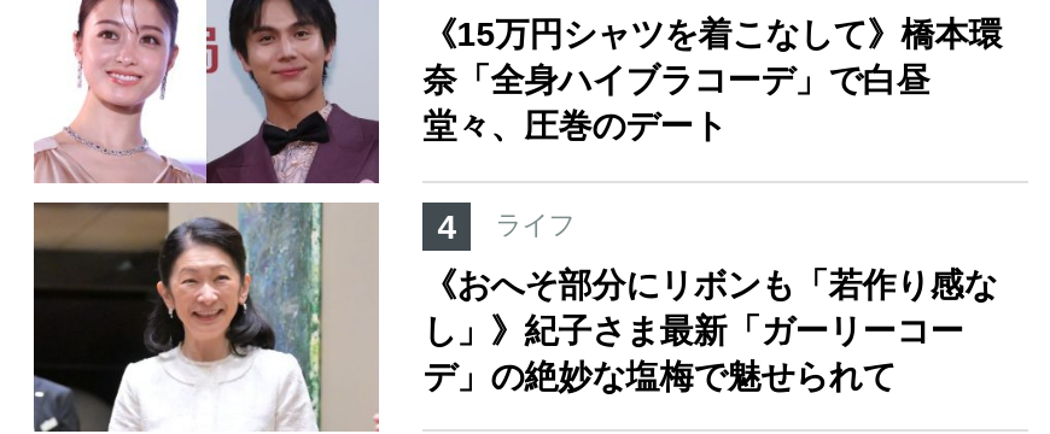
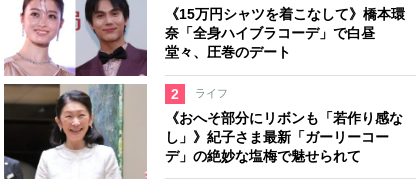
[437,206,575,245] 4 ライフ -> [171,85,228,101] 2 ライフ

